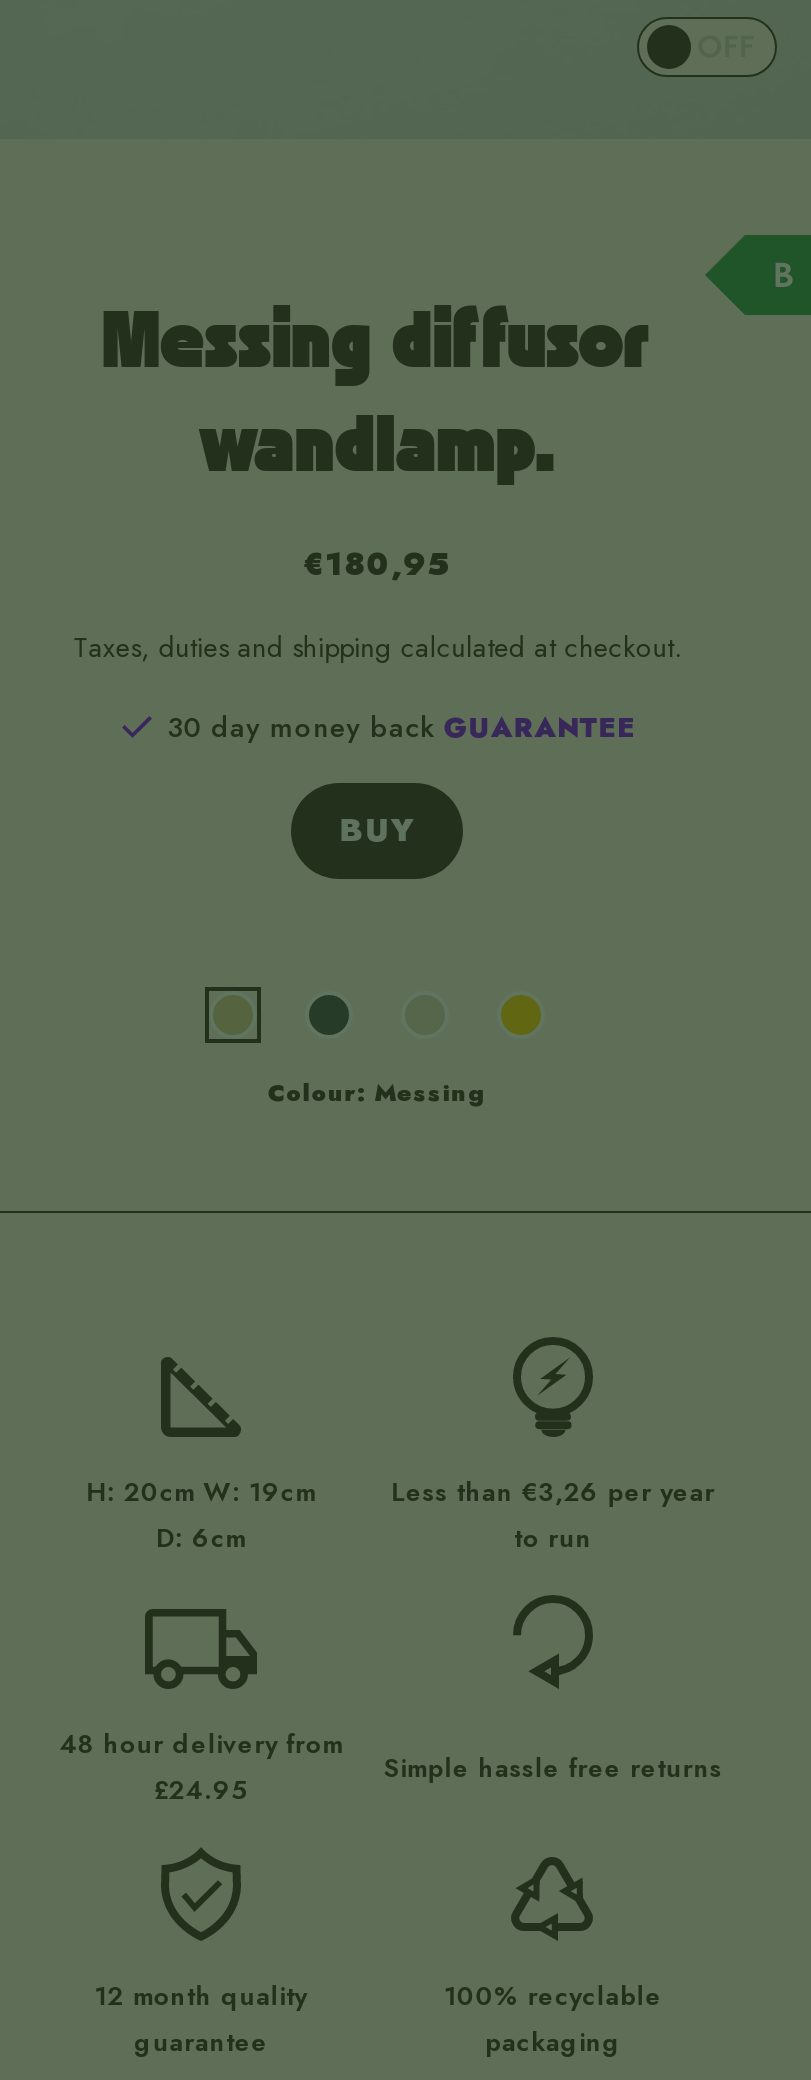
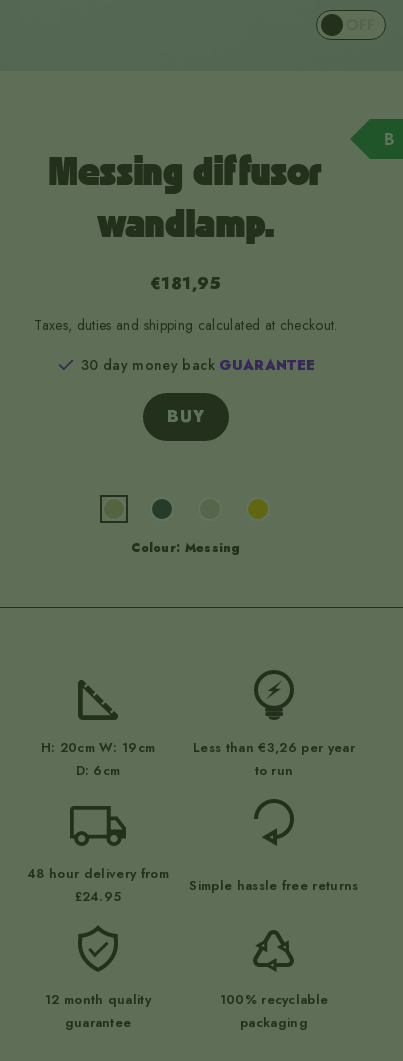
[302,541,452,587] €180,95 -> [150,272,222,295] €181,95

